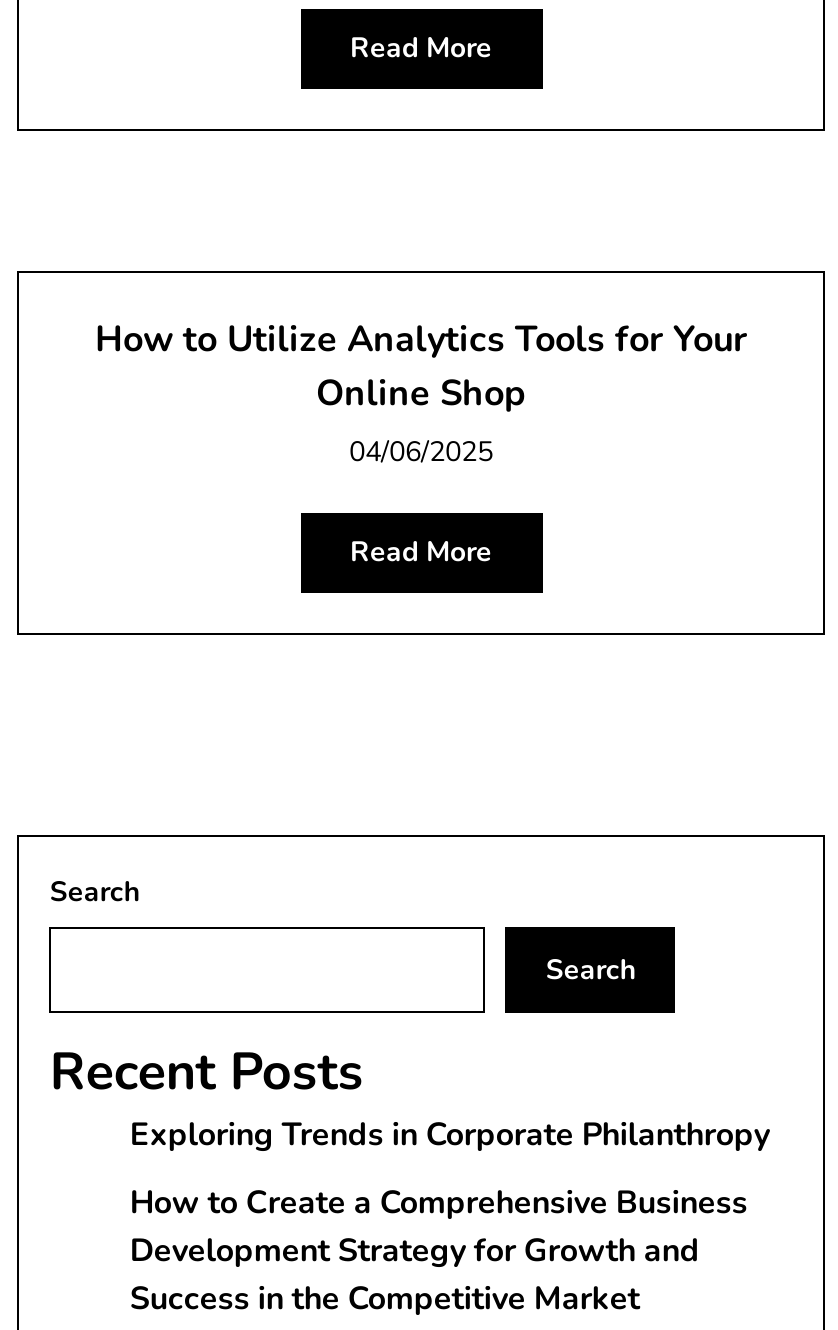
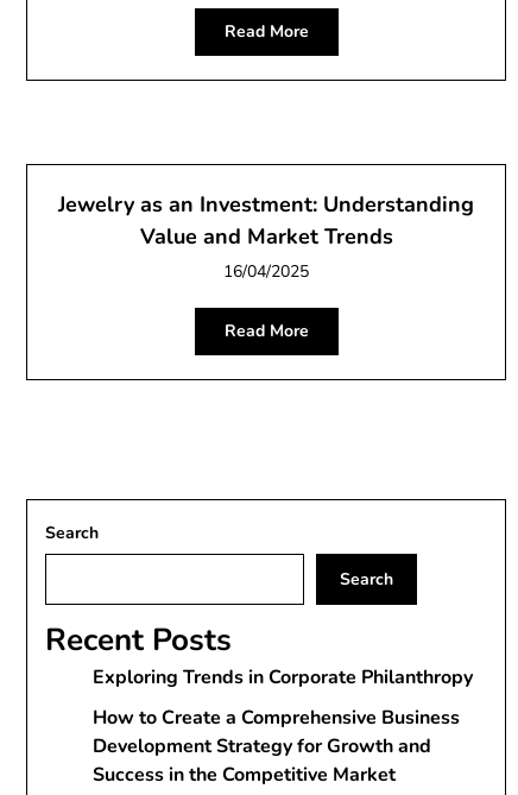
[95,315,747,471] How to Utilize Analytics Tools for Your | Online Shop | 04/06/2025 -> [58,190,474,283] Jewelry as an Investment: Understanding | Value and Market Trends | 16/04/2025

